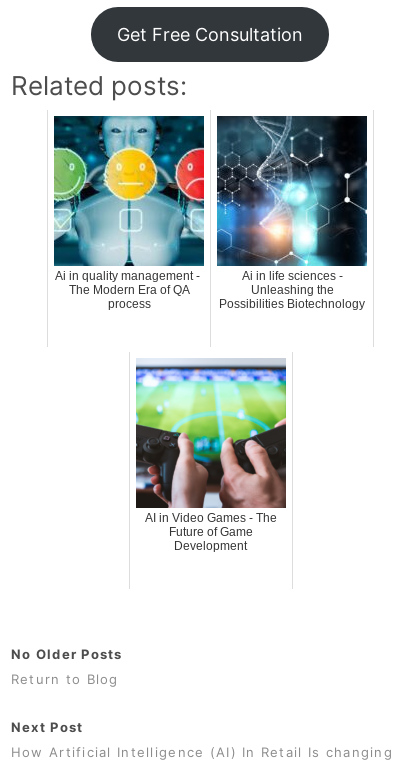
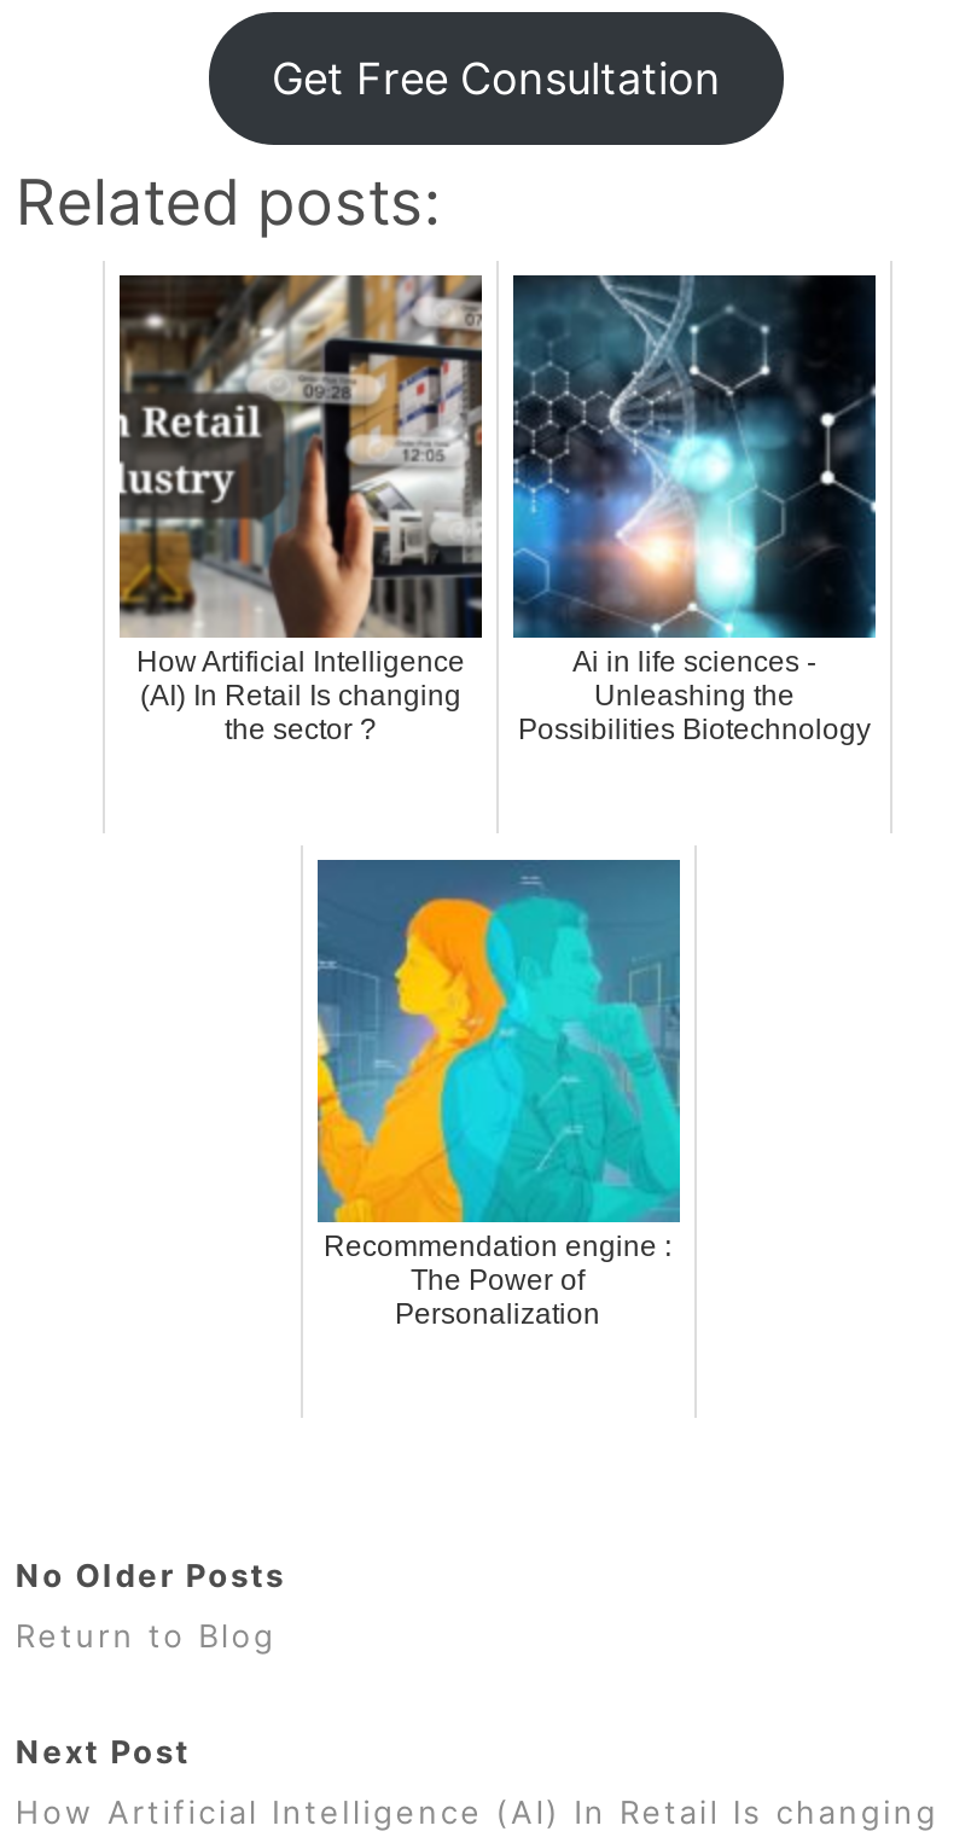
[53,115,205,311] [image] | Ai in quality management - | The Modern Era of QA | process -> [117,273,484,747] [image] | How Artificial Intelligence | (AI) In Retail Is changing | the sector ?
[135,358,287,553] [image] | AI in Video Games - The | Future of Game | Development -> [315,857,682,1332] [image] | Recommendation engine : | The Power of | Personalization

